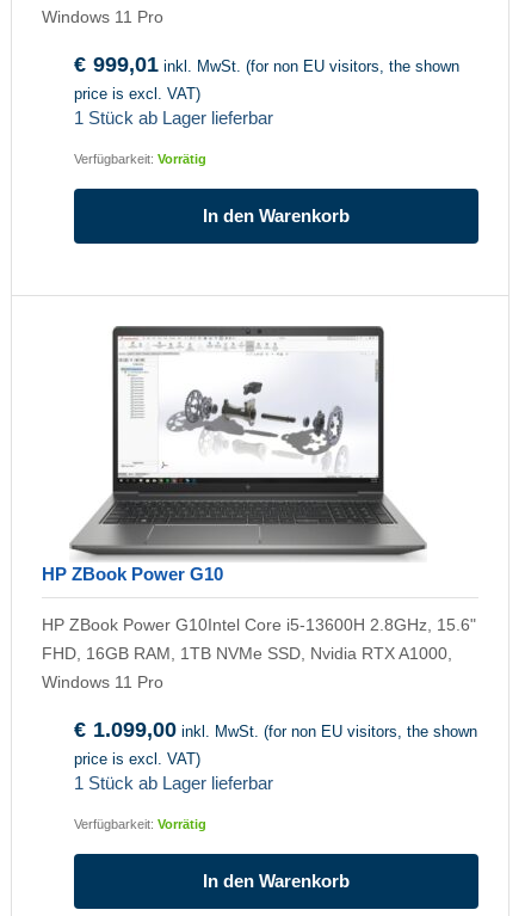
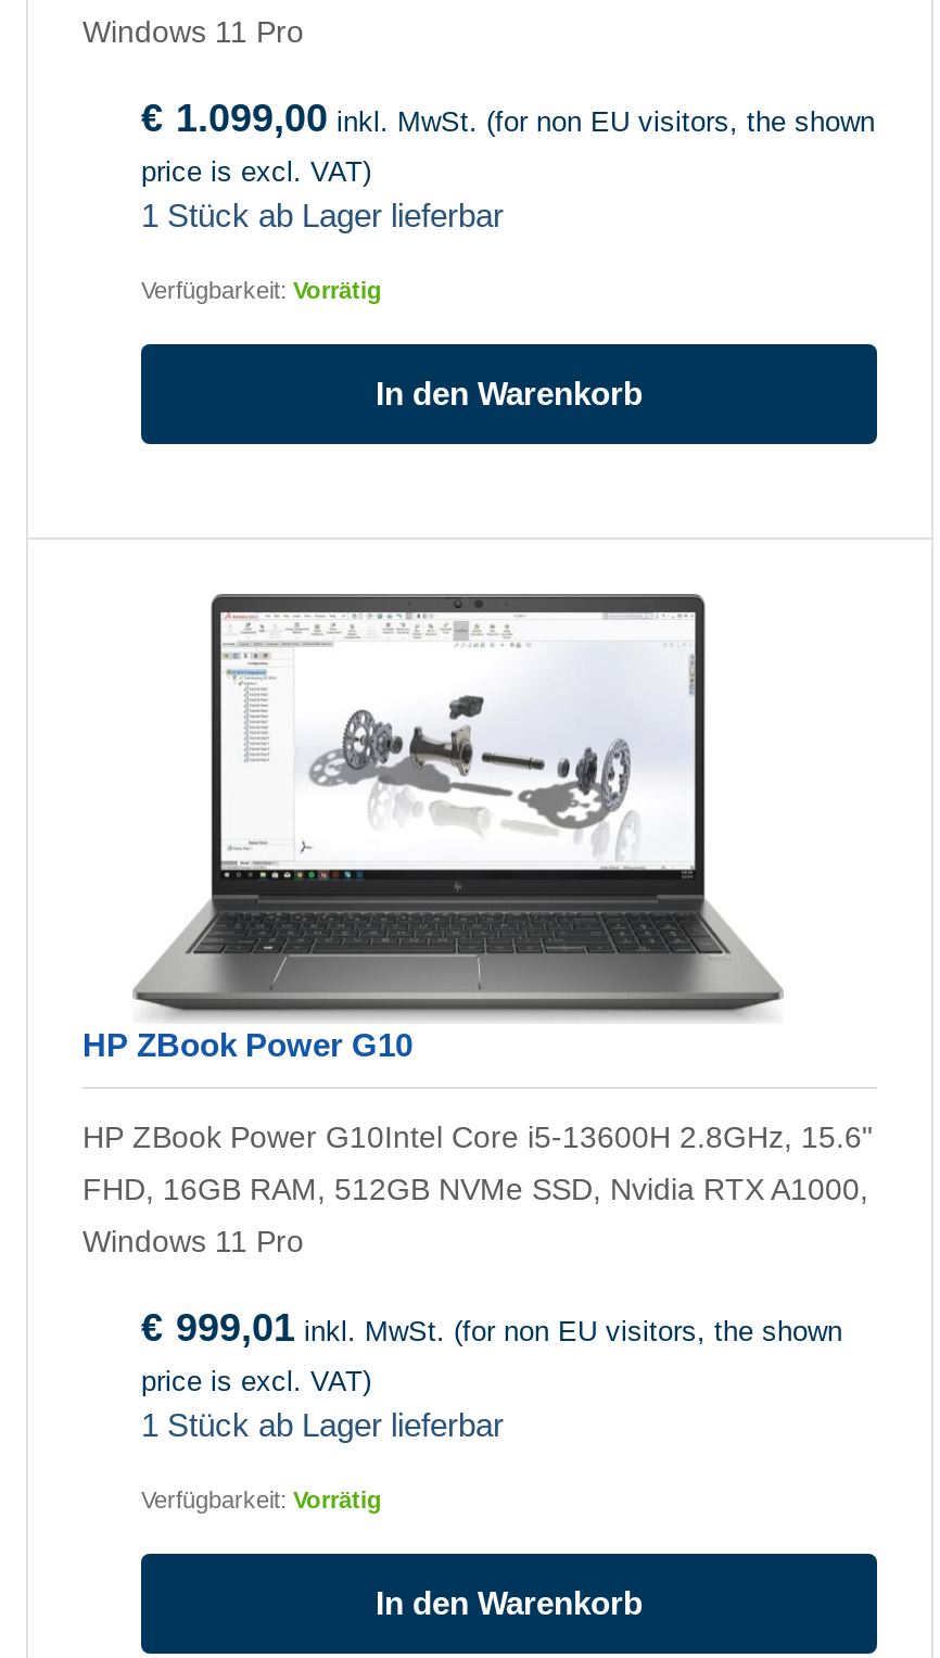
moved [74,53,459,77] -> [141,1307,842,1350]: € 999,01 inkl. MwSt. (for non EU visitors, the shown
[42,644,452,663] FHD, 16GB RAM, 1TB NVMe SSD, Nvidia RTX A1000, -> [82,1172,868,1207] FHD, 16GB RAM, 512GB NVMe SSD, Nvidia RTX A1000,
moved [74,718,477,742] -> [141,96,875,139]: € 1.099,00 inkl. MwSt. (for non EU visitors, the shown

